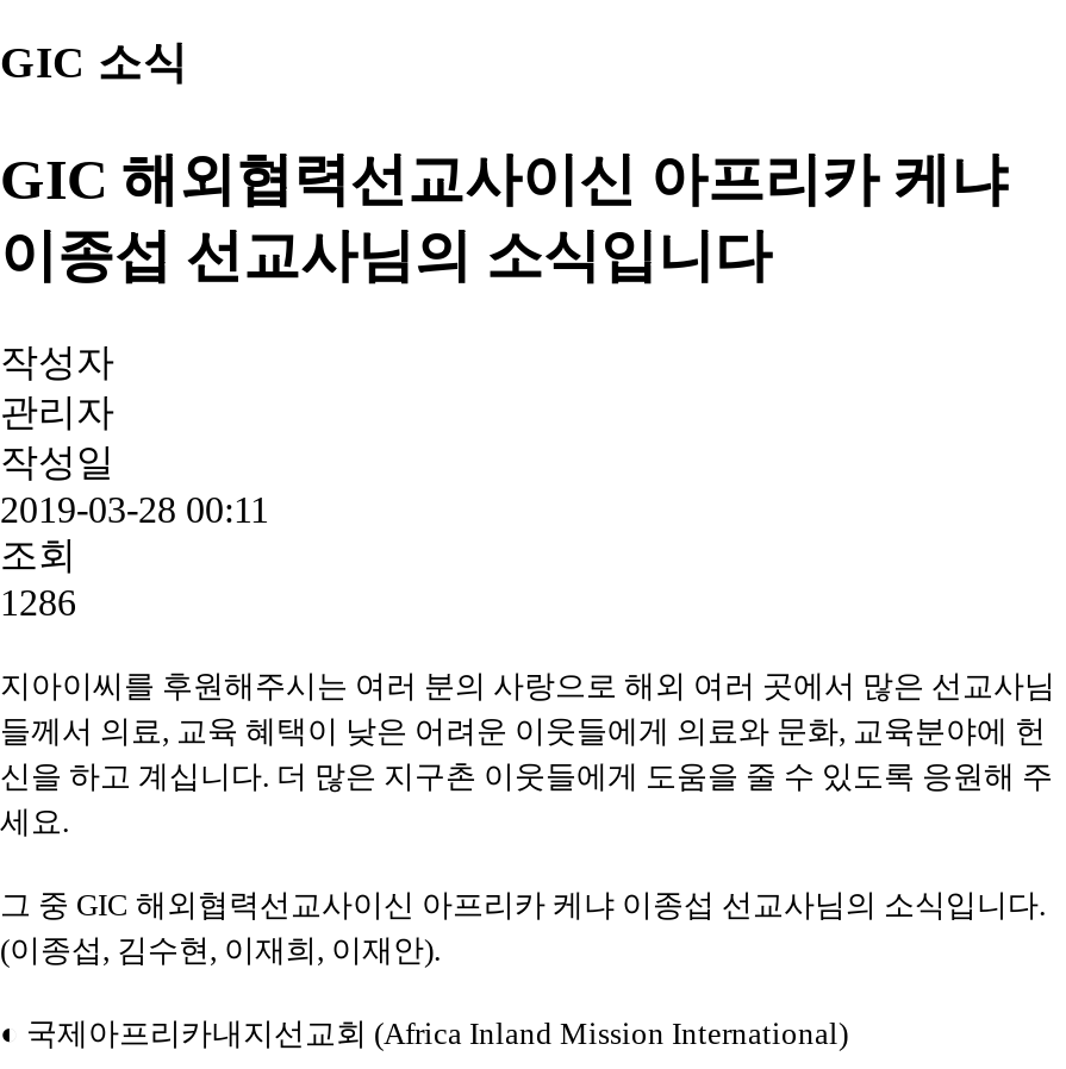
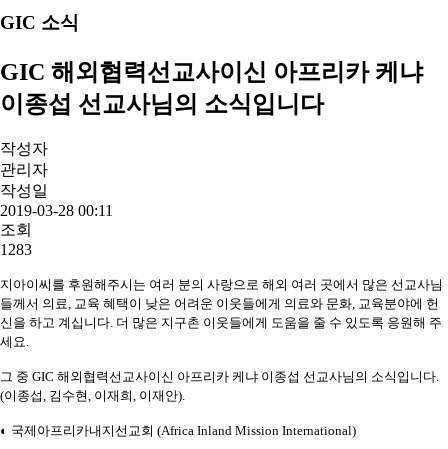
[0,583,76,624] 1286 -> [0,241,32,258] 1283

